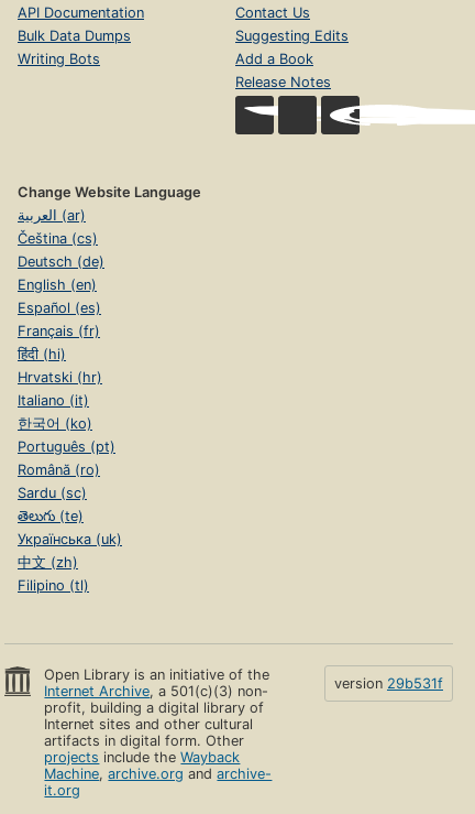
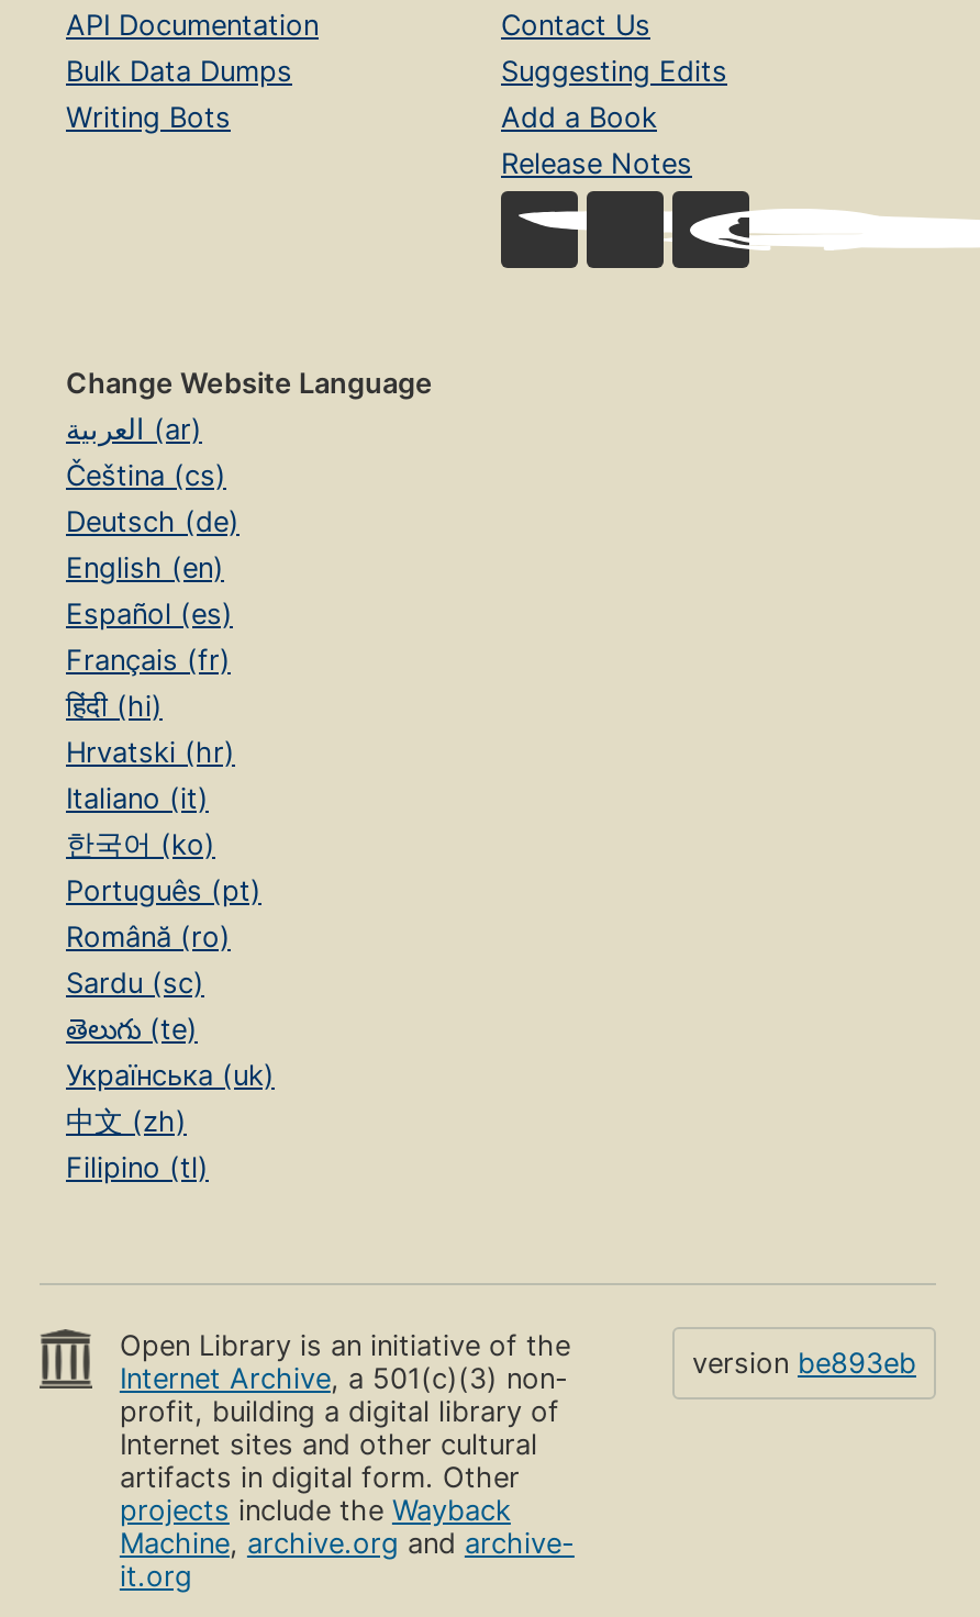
[334,675,443,692] version 29b531f -> [692,1347,916,1380] version be893eb

